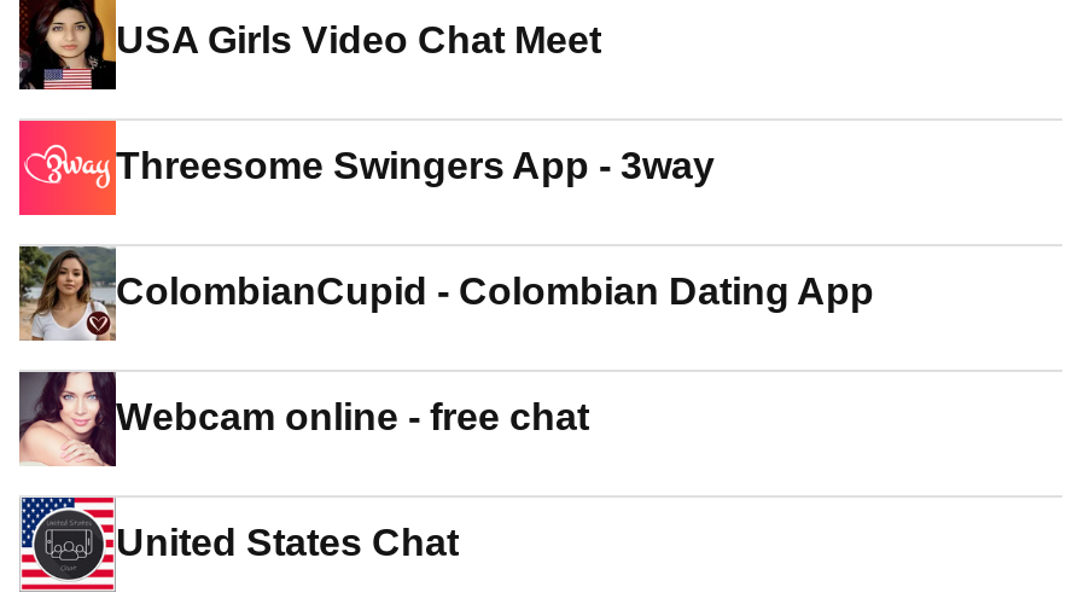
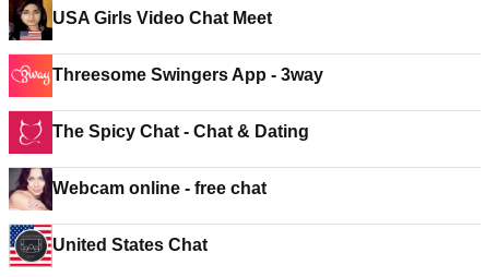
[17,244,876,343] [image] | ColombianCupid - Colombian Dating App -> [8,110,309,155] [image] | The Spicy Chat - Chat & Dating

